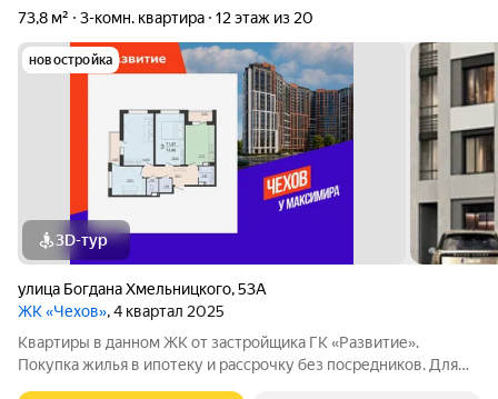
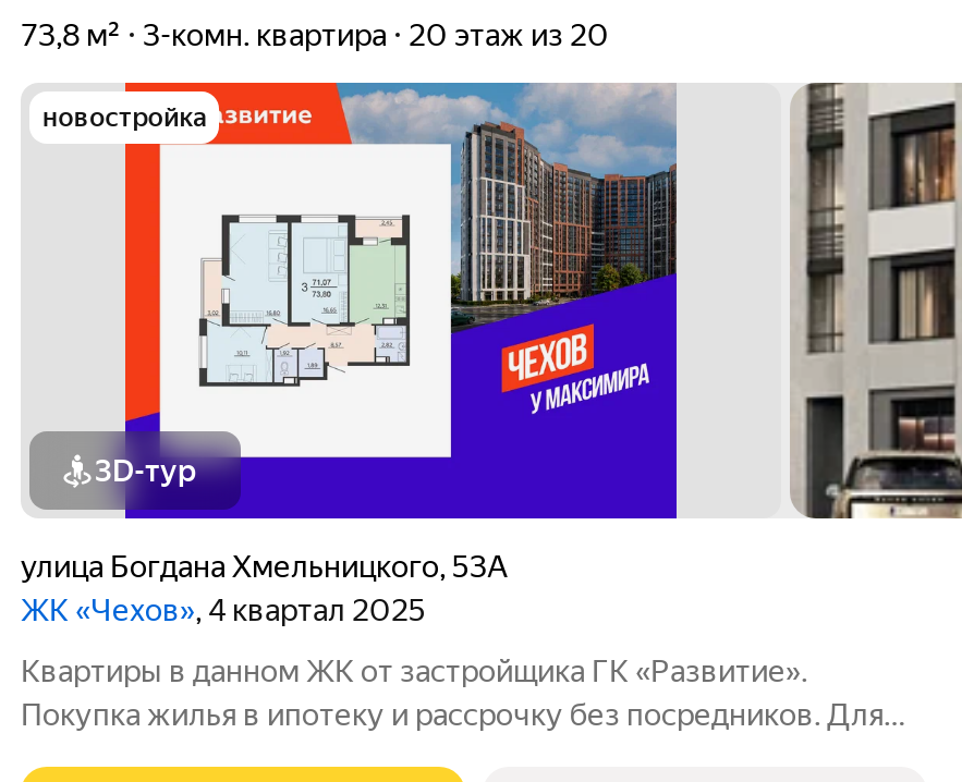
[216,9,313,26] 12 этаж из 20 -> [409,17,609,52] 20 этаж из 20

